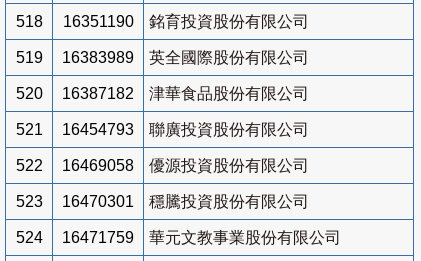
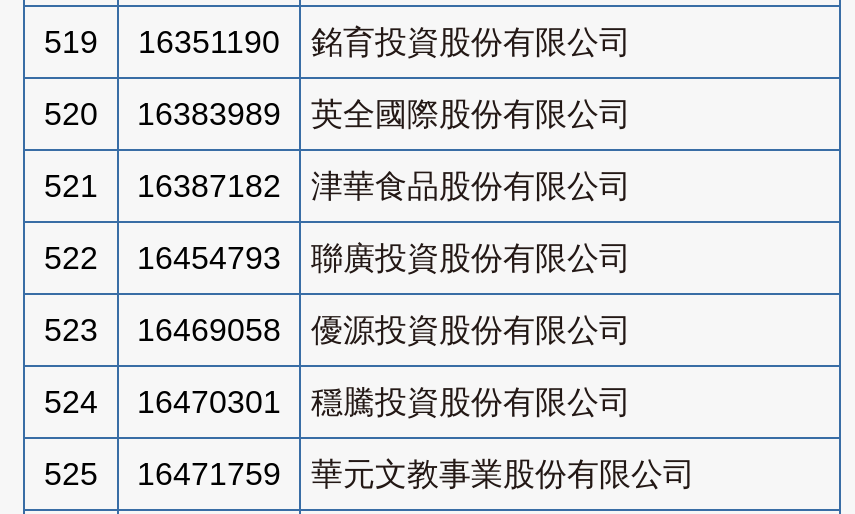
[15,13,309,30] 518 16351190 銘育投資股份有限公司 -> [44,25,631,59] 519 16351190 銘育投資股份有限公司
[15,49,309,66] 519 16383989 英全國際股份有限公司 -> [44,97,631,131] 520 16383989 英全國際股份有限公司
[15,85,309,102] 520 16387182 津華食品股份有限公司 -> [44,169,631,203] 521 16387182 津華食品股份有限公司
[15,121,309,138] 521 16454793 聯廣投資股份有限公司 -> [44,241,631,275] 522 16454793 聯廣投資股份有限公司
[15,157,309,174] 522 16469058 優源投資股份有限公司 -> [44,313,631,347] 523 16469058 優源投資股份有限公司
[15,193,309,210] 523 16470301 穩騰投資股份有限公司 -> [44,385,631,419] 524 16470301 穩騰投資股份有限公司
[15,229,341,246] 524 16471759 華元文教事業股份有限公司 -> [44,457,695,491] 525 16471759 華元文教事業股份有限公司

